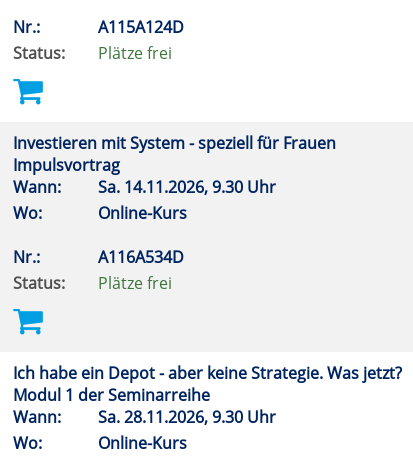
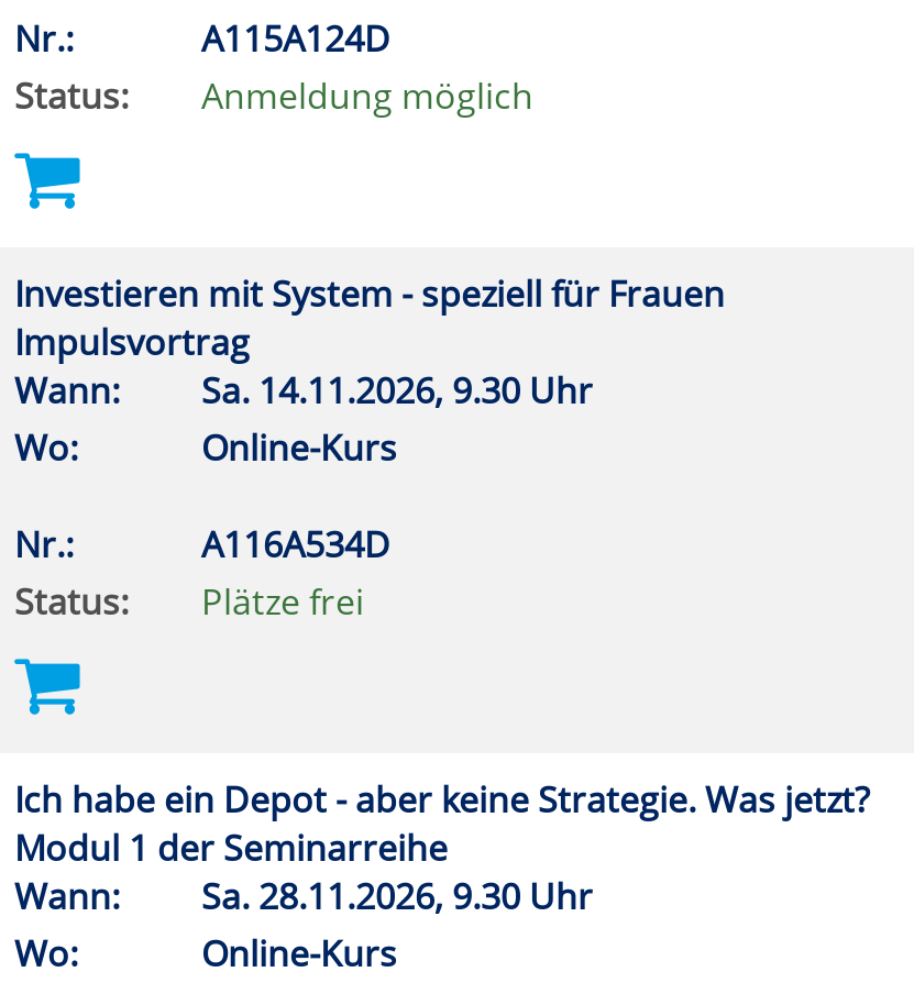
[98,42,172,64] Plätze frei -> [201,71,533,120] Anmeldung möglich

